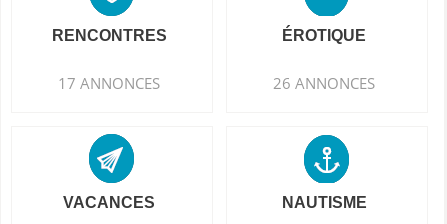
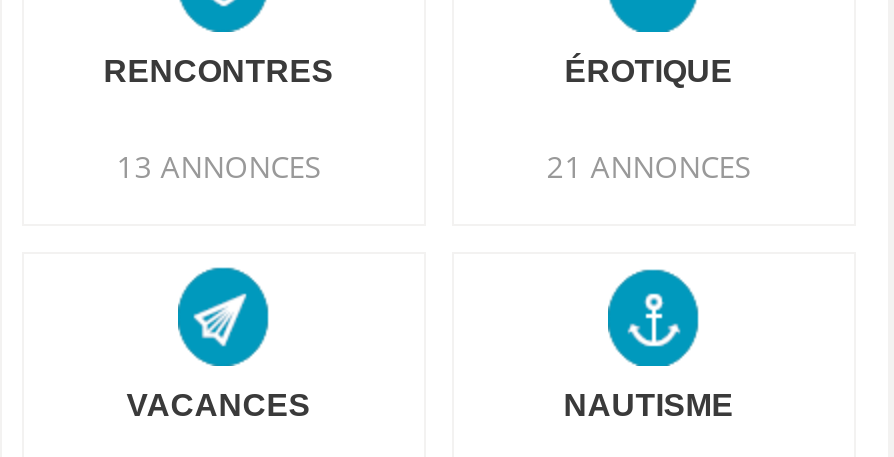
[58,73,160,93] 17 ANNONCES -> [117,146,321,186] 13 ANNONCES
[273,73,375,93] 26 ANNONCES -> [547,146,751,186] 21 ANNONCES

